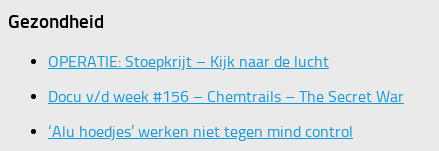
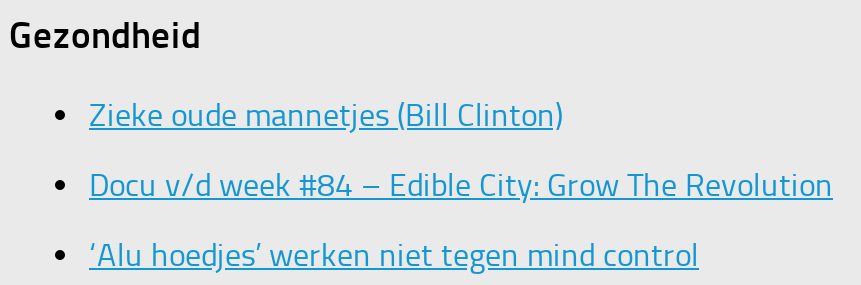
[48,52,329,71] OPERATIE: Stoepkrijt – Kijk naar de lucht -> [89,96,563,134] Zieke oude mannetjes (Bill Clinton)
[48,87,404,106] Docu v/d week #156 – Chemtrails – The Secret War -> [89,166,833,204] Docu v/d week #84 – Edible City: Grow The Revolution

